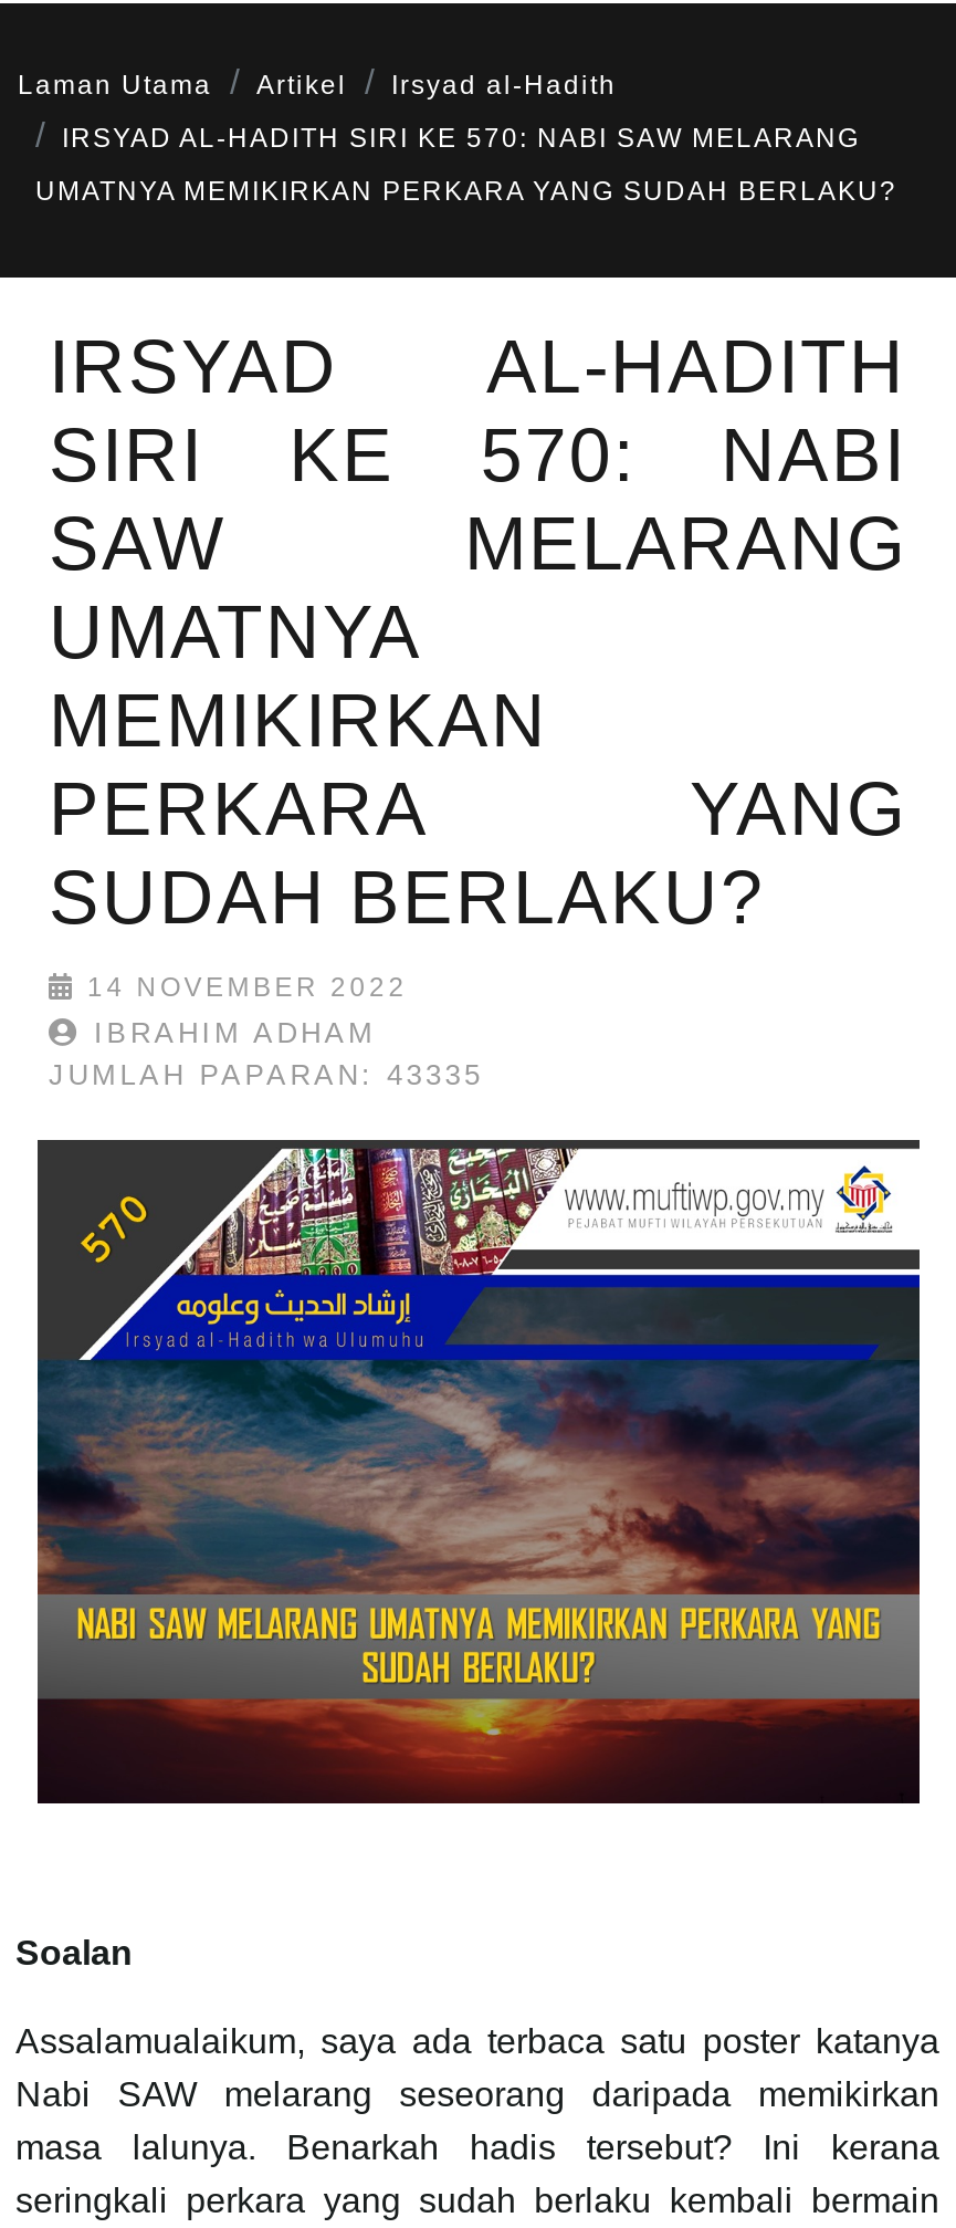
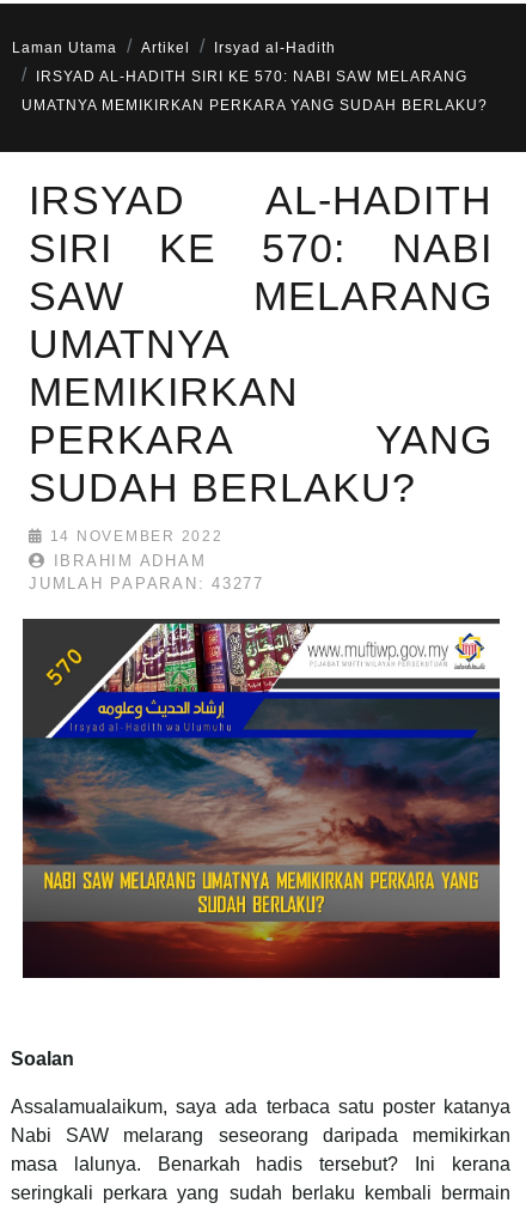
[49,1059,484,1092] JUMLAH PAPARAN: 43335 -> [29,575,264,593] JUMLAH PAPARAN: 43277

